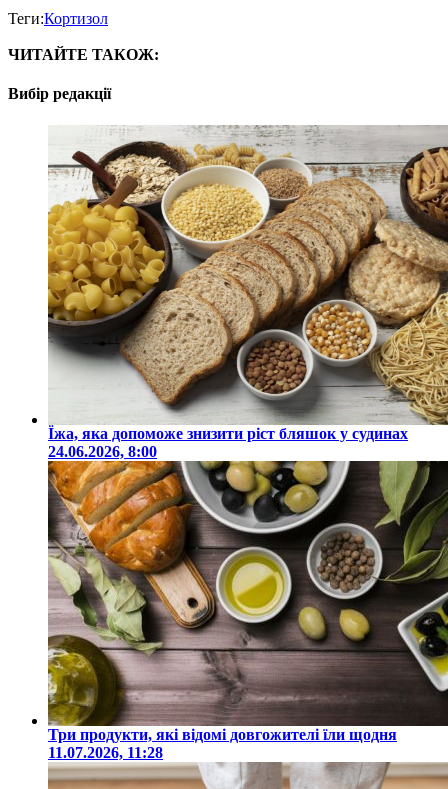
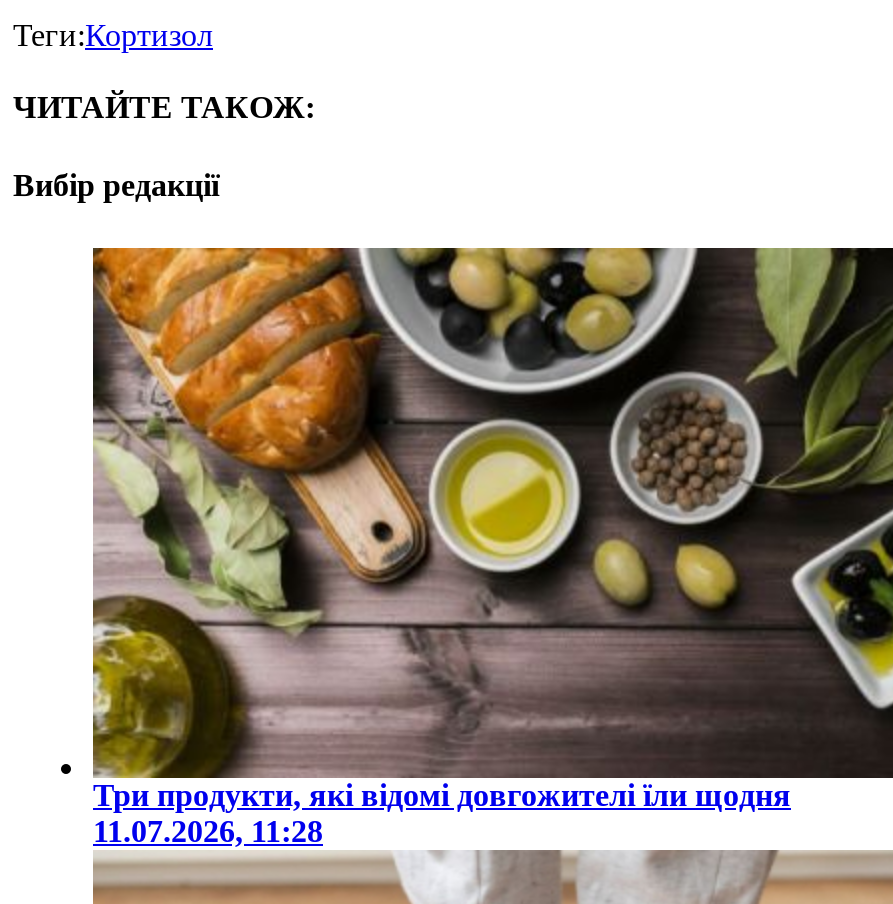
[47,125,445,460] [image] | Їжа, яка допоможе знизити ріст бляшок у судинах | 24.06.2026, 8:00 -> none

